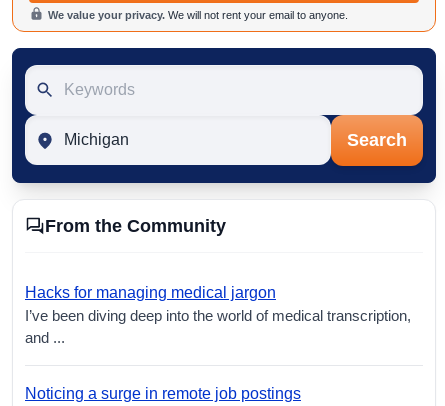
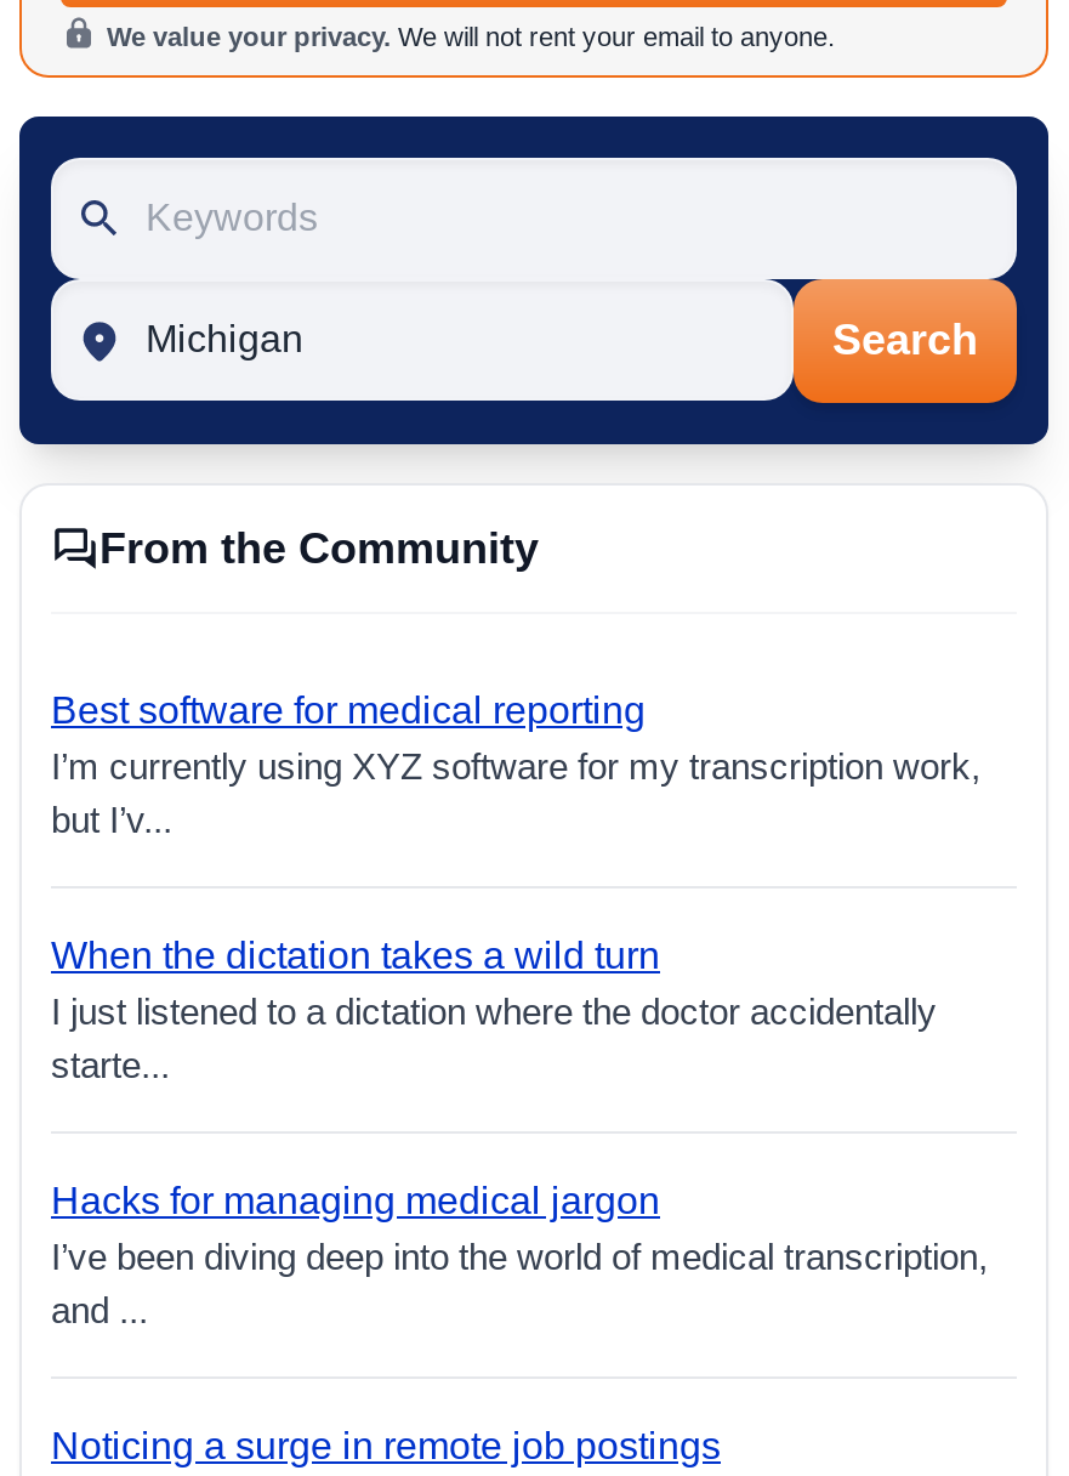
none -> [51,689,980,1085] Best software for medical reporting | I’m currently using XYZ software for my transcription work, | but I’v... | When the dictation takes a wild turn | I just listened to a dictation where the doctor accidentally | starte...

